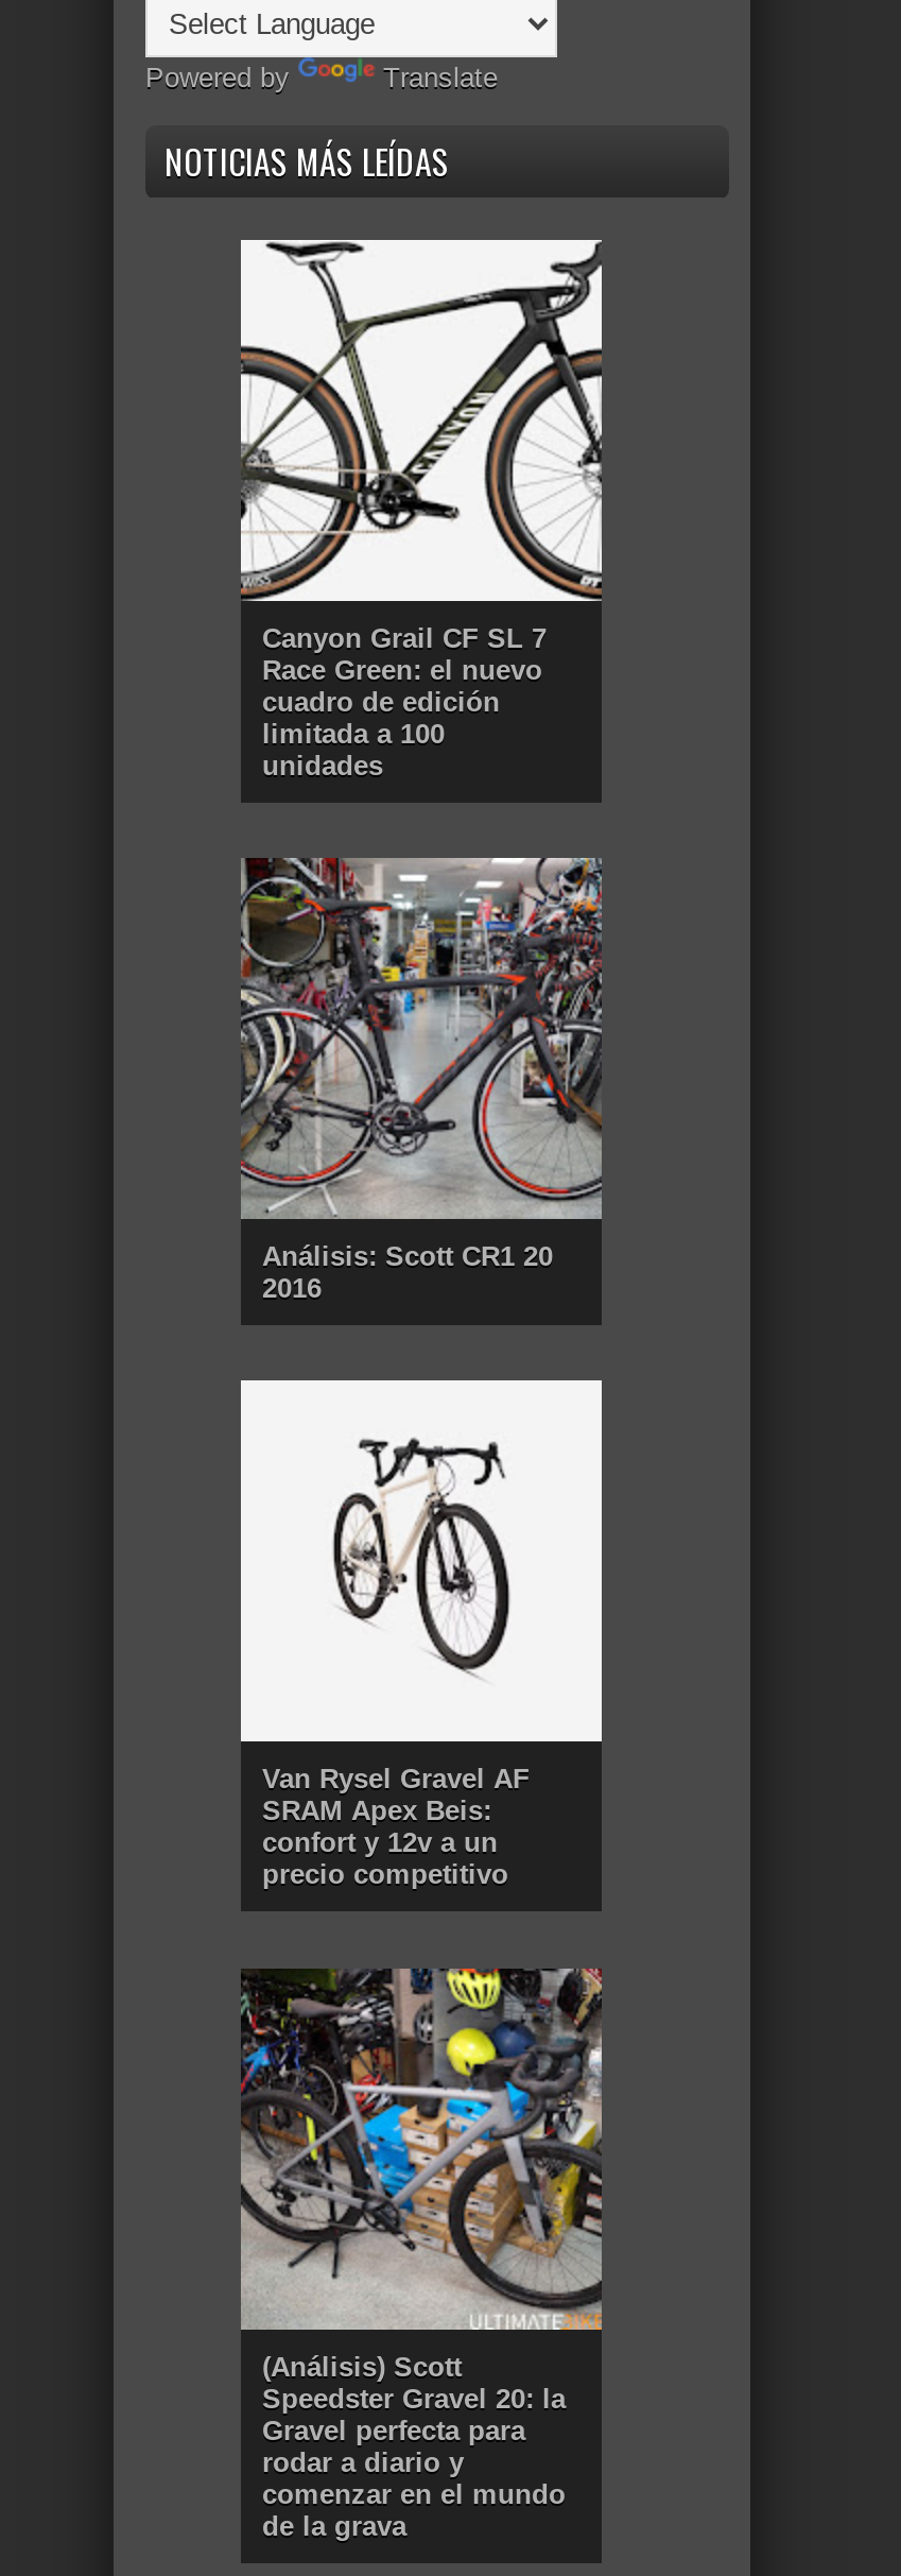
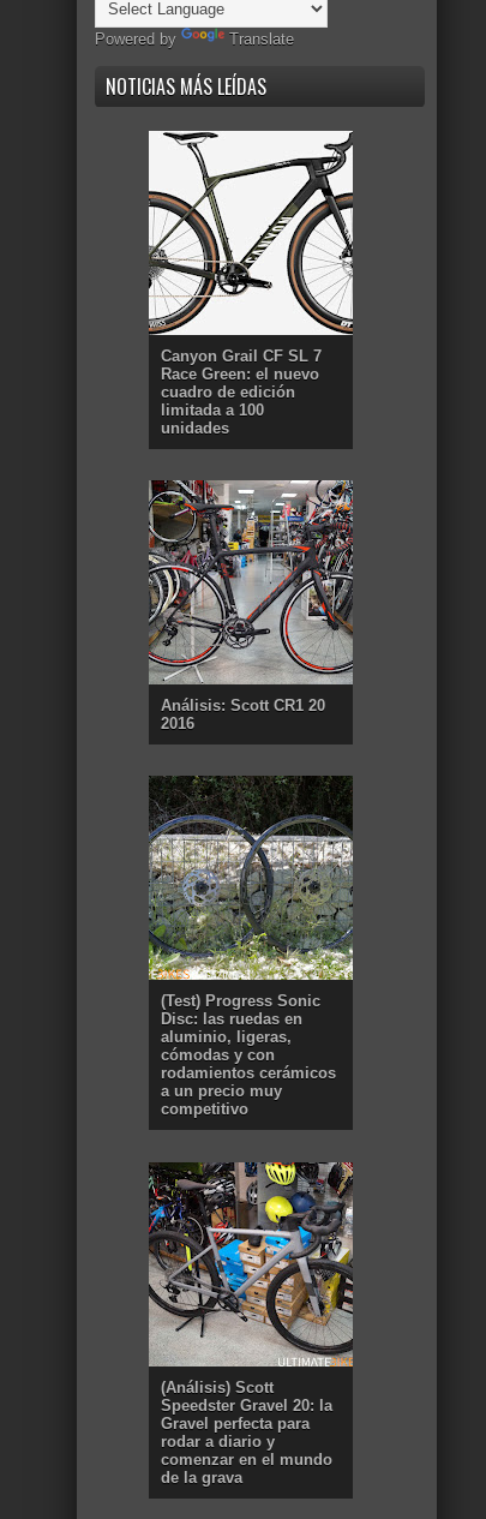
[239,1378,604,1891] [image] | Van Rysel Gravel AF | SRAM Apex Beis: | confort y 12v a un | precio competitivo -> [148,776,353,1118] [image] | (Test) Progress Sonic | Disc: las ruedas en | aluminio, ligeras, | cómodas y con | rodamientos cerámicos | a un precio muy | competitivo

